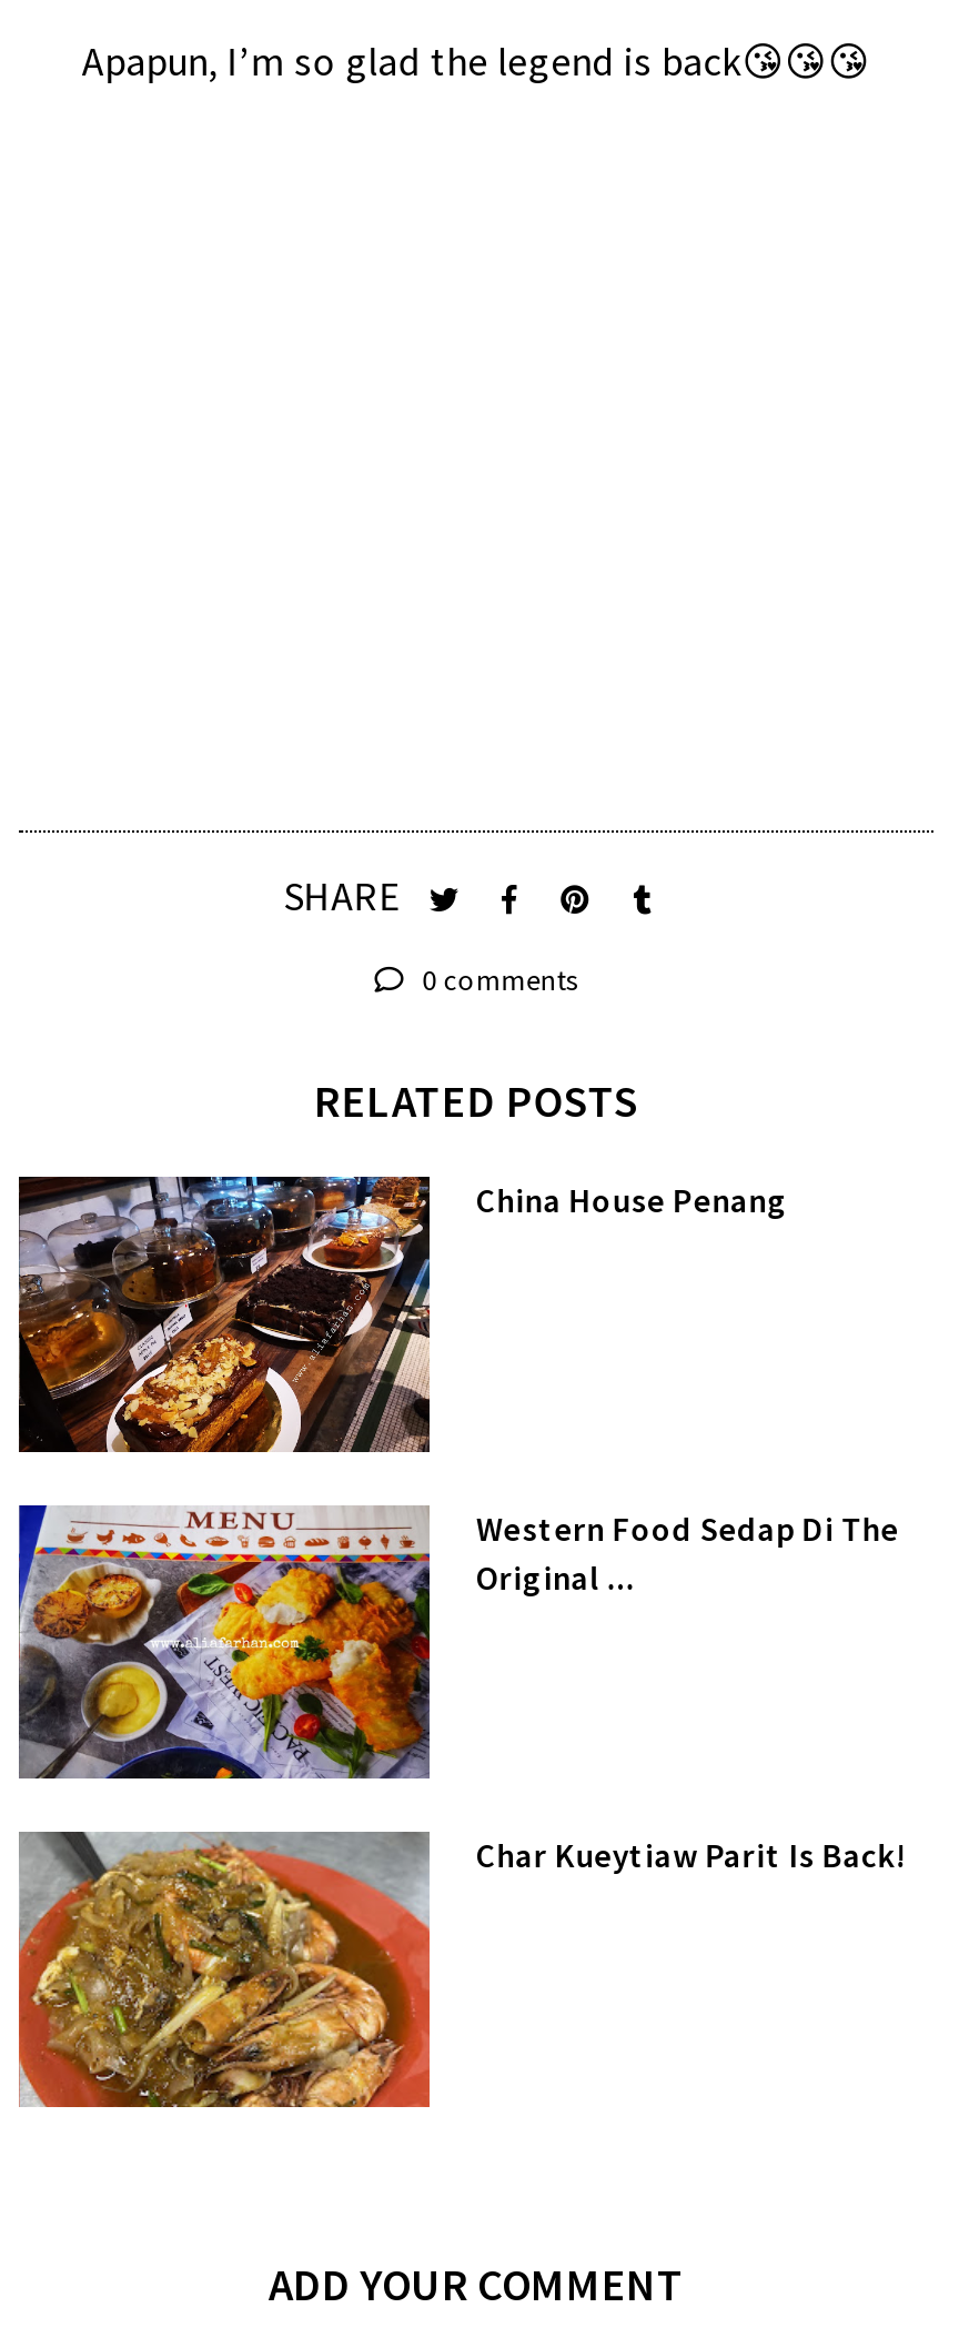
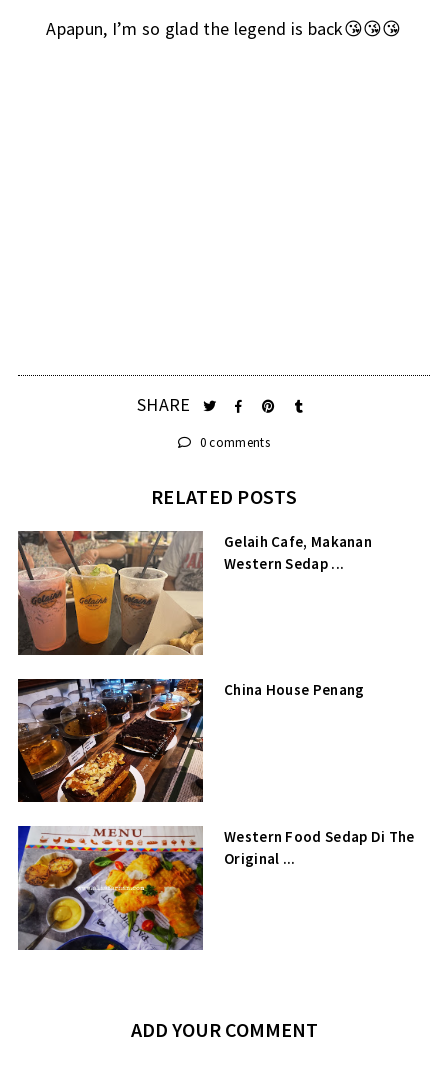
none -> [18,530,372,656] [image] | Gelaih Cafe, Makanan | Western Sedap ...
moved [14,1172,899,1598] -> [16,677,414,868]: [image] | China House Penang | Western Food Sedap Di The | Original ...
moved [14,1503,434,1783] -> [16,826,205,952]: [image]
[17,1830,906,2109] [image] | Char Kueytiaw Parit Is Back! -> none

